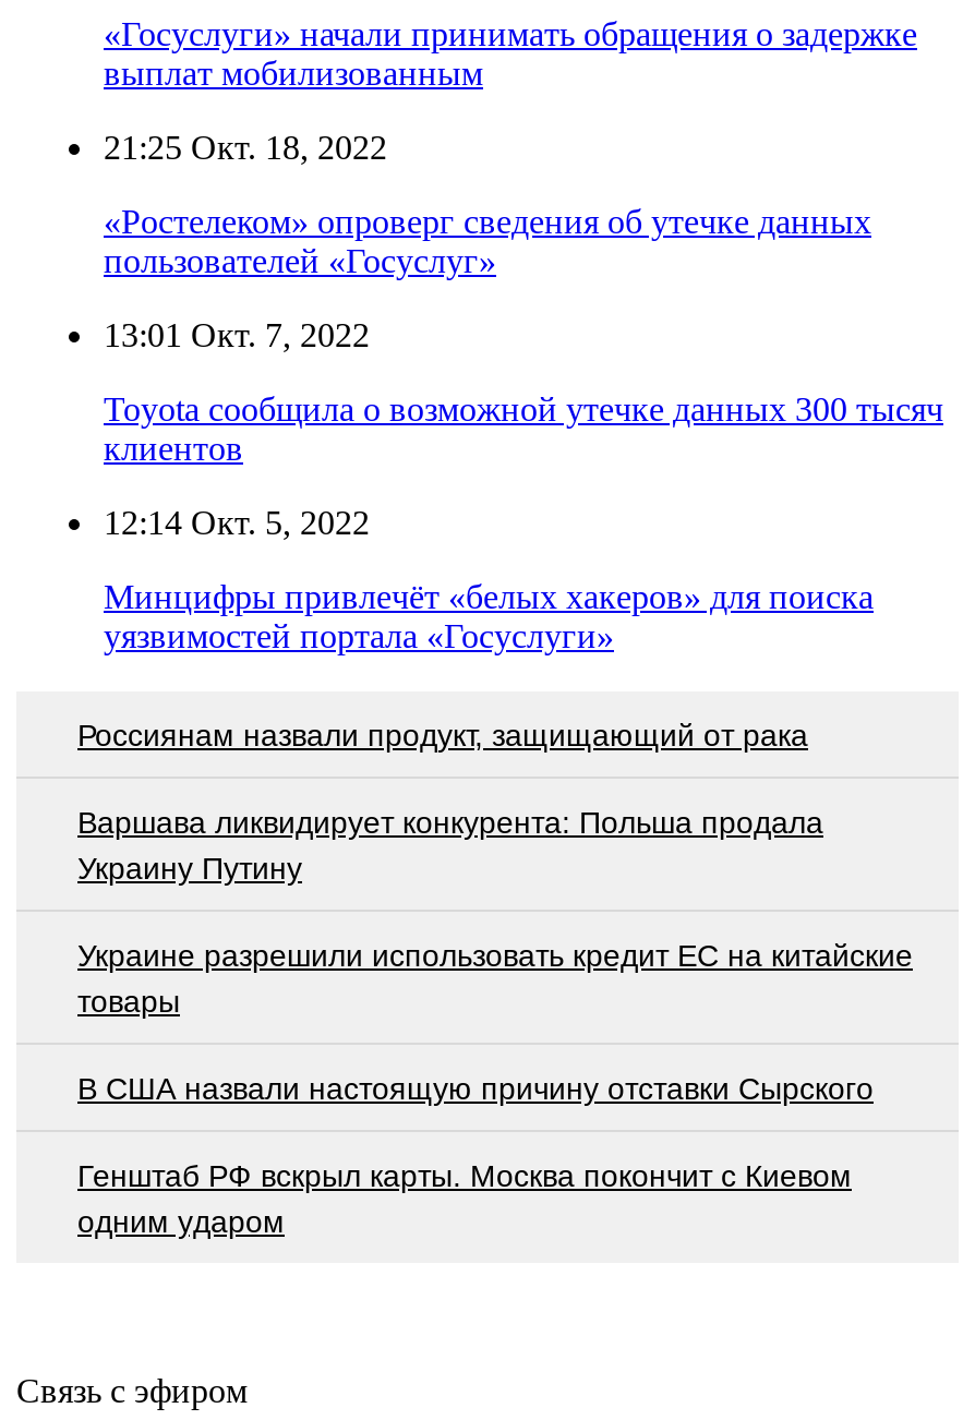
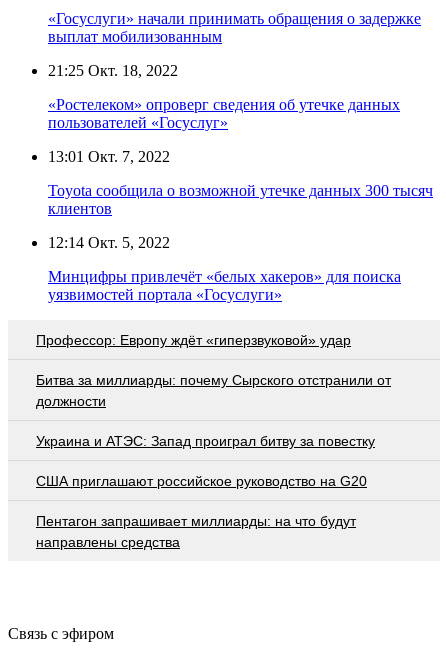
[77,718,808,753] Россиянам назвали продукт, защищающий от рака -> [36,332,351,348] Профессор: Европу ждёт «гиперзвуковой» удар
[77,805,823,886] Варшава ликвидирует конкурента: Польша продала | Украину Путину -> [36,372,391,409] Битва за миллиарды: почему Сырского отстранили от | должности
[77,938,913,1019] Украине разрешили использовать кредит ЕС на китайские | товары -> [36,433,375,449] Украина и АТЭС: Запад проиграл битву за повестку
[77,1071,874,1106] В США назвали настоящую причину отставки Сырского -> [36,473,367,489] США приглашают российское руководство на G20
[77,1158,852,1239] Генштаб РФ вскрыл карты. Москва покончит с Киевом | одним ударом -> [36,513,356,550] Пентагон запрашивает миллиарды: на что будут | направлены средства

